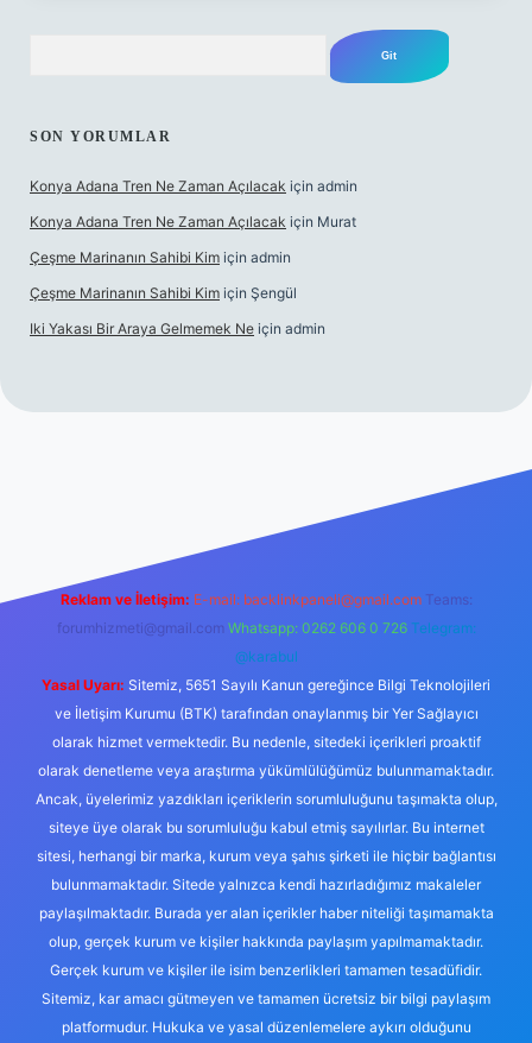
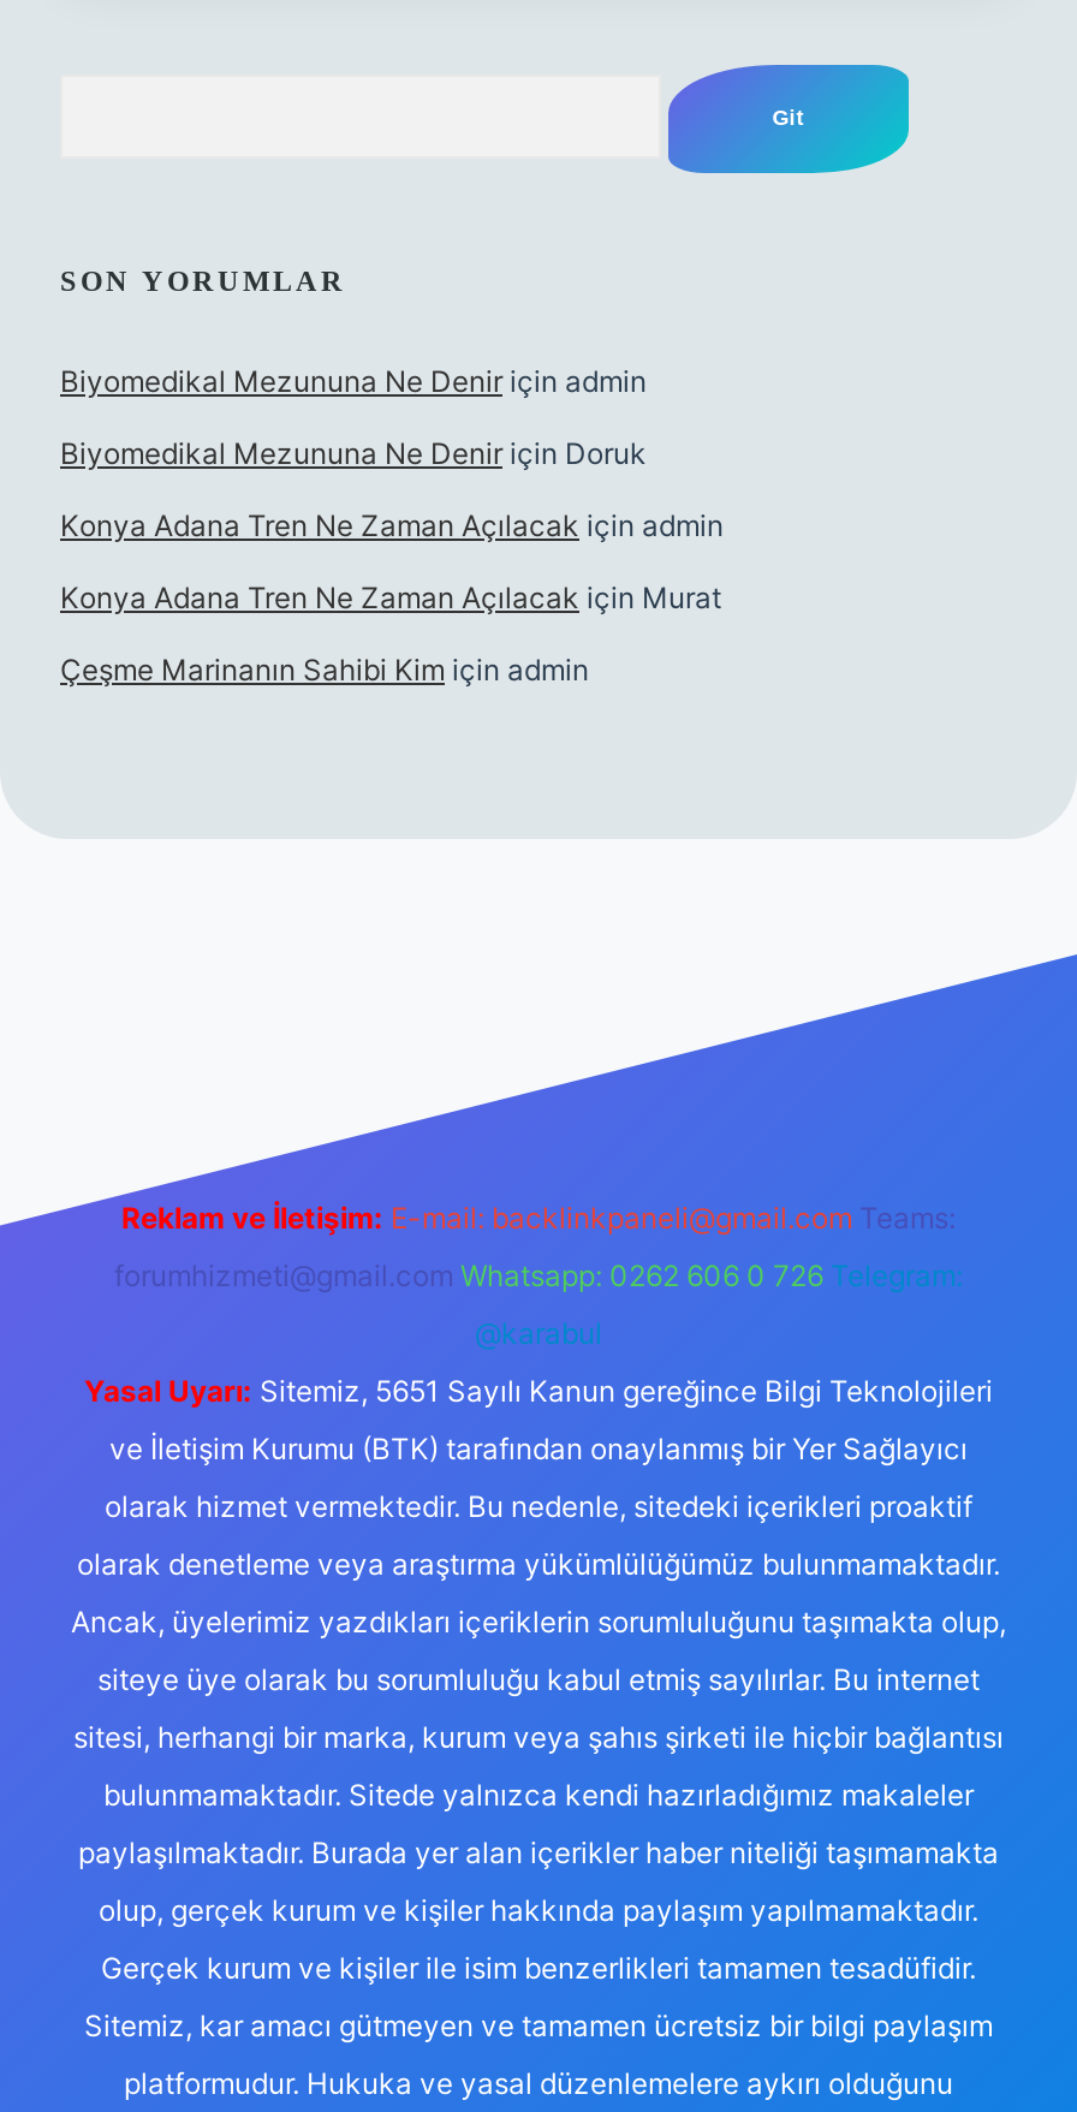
none -> [60,363,647,471] Biyomedikal Mezununa Ne Denir için admin | Biyomedikal Mezununa Ne Denir için Doruk
moved [30,177,357,266] -> [60,507,724,688]: Konya Adana Tren Ne Zaman Açılacak için admin | Konya Adana Tren Ne Zaman Açılacak için Murat | Çeşme Marinanın Sahibi Kim için admin
[30,284,325,337] Çeşme Marinanın Sahibi Kim için Şengül | Iki Yakası Bir Araya Gelmemek Ne için admin -> none

